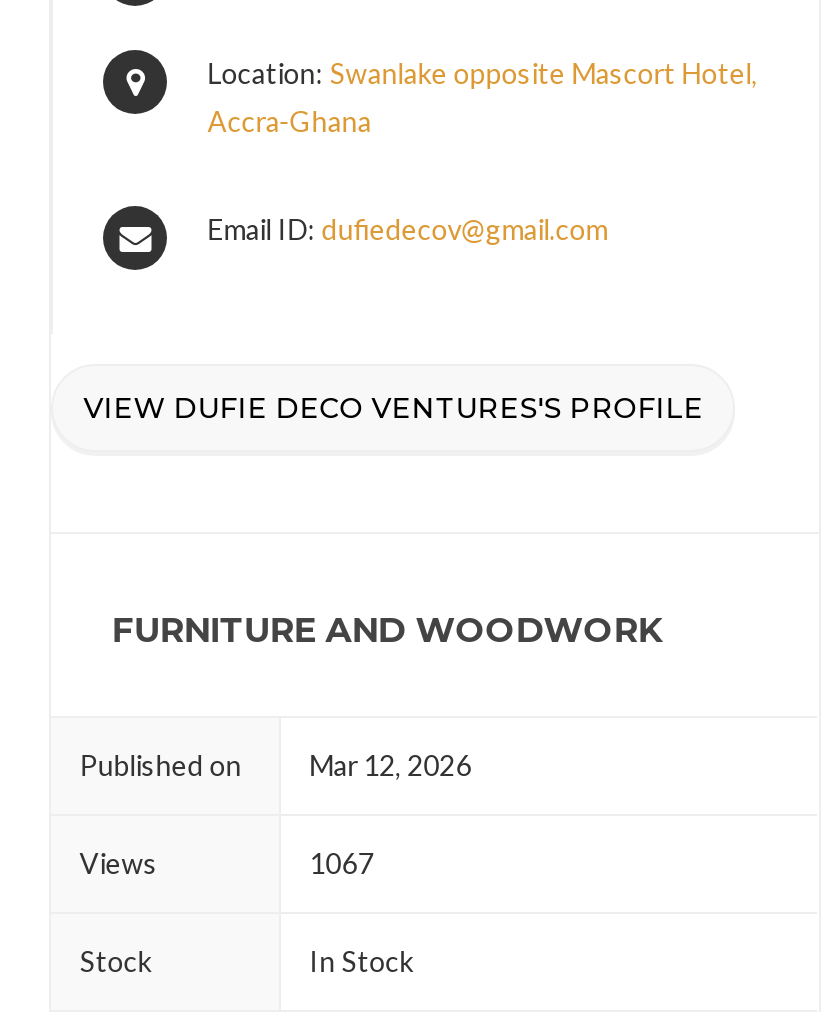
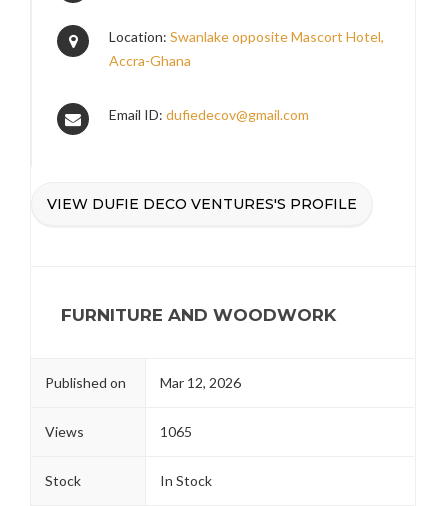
[309,845,373,879] 1067 -> [160,423,192,440] 1065

